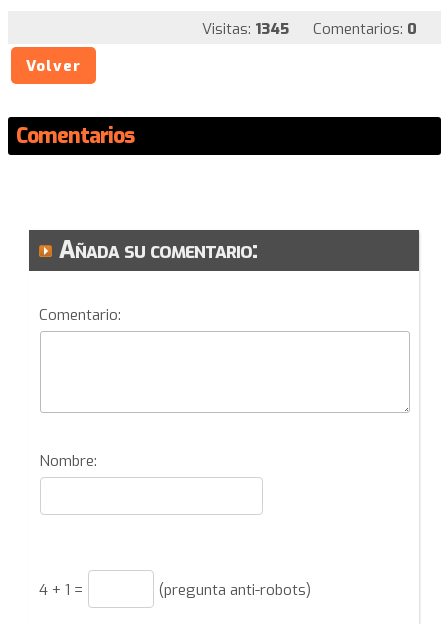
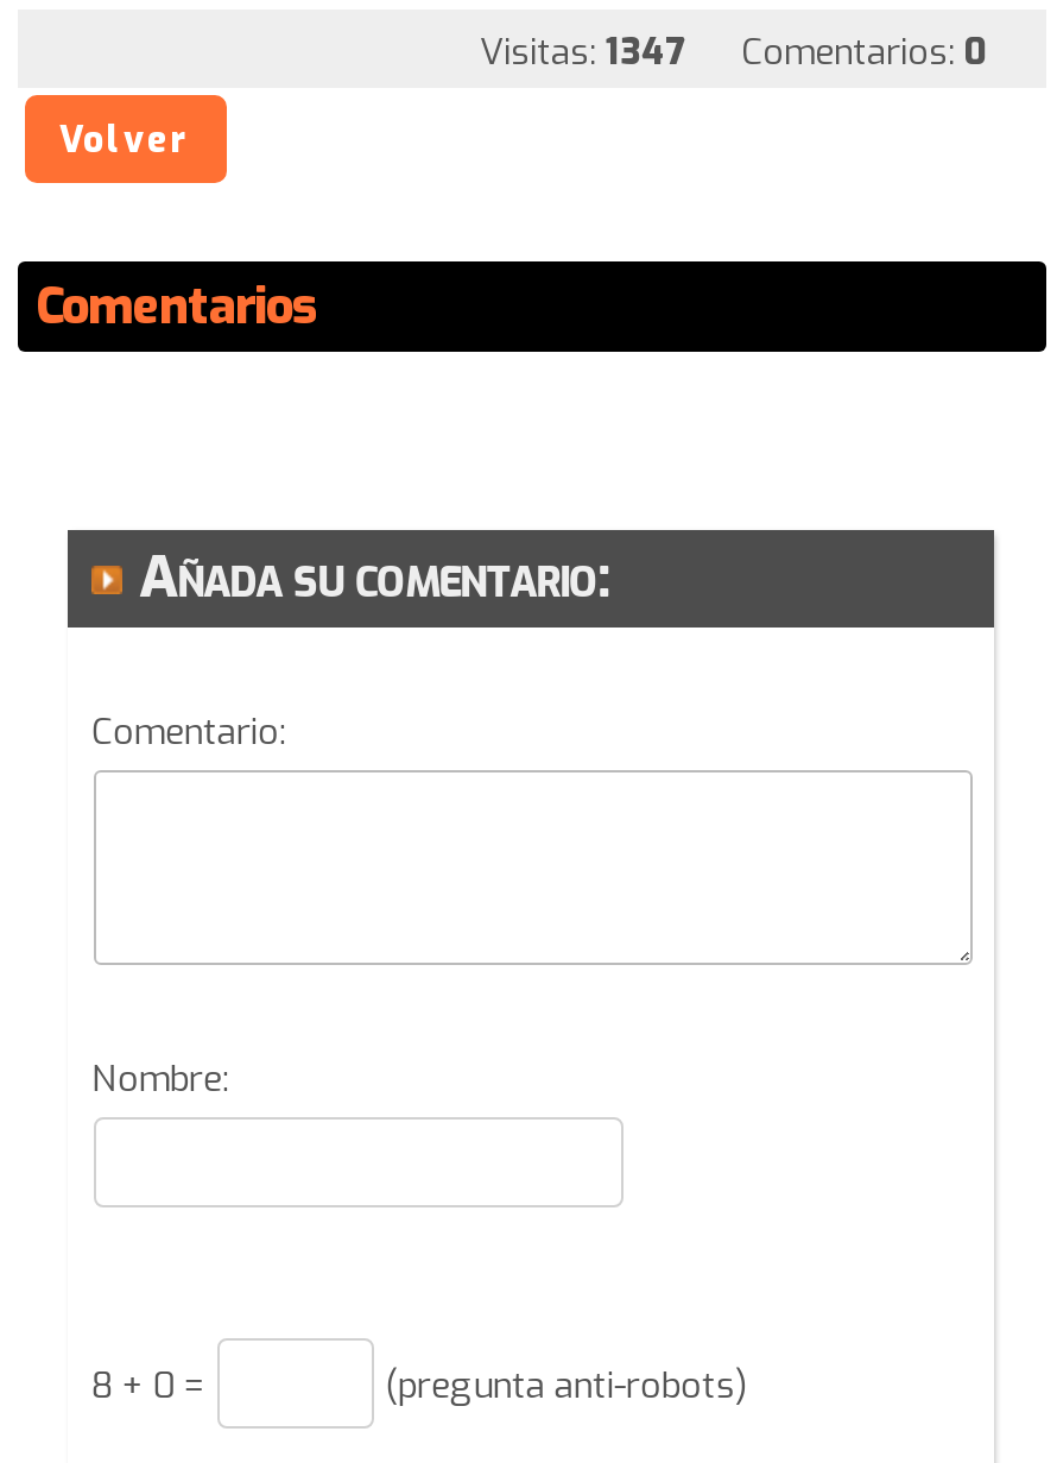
[201,19,416,39] Visitas: 1345 Comentarios: 0 -> [480,29,988,76] Visitas: 1347 Comentarios: 0
[39,579,83,599] 4 + 1 = -> [91,1361,205,1408] 8 + 0 =

